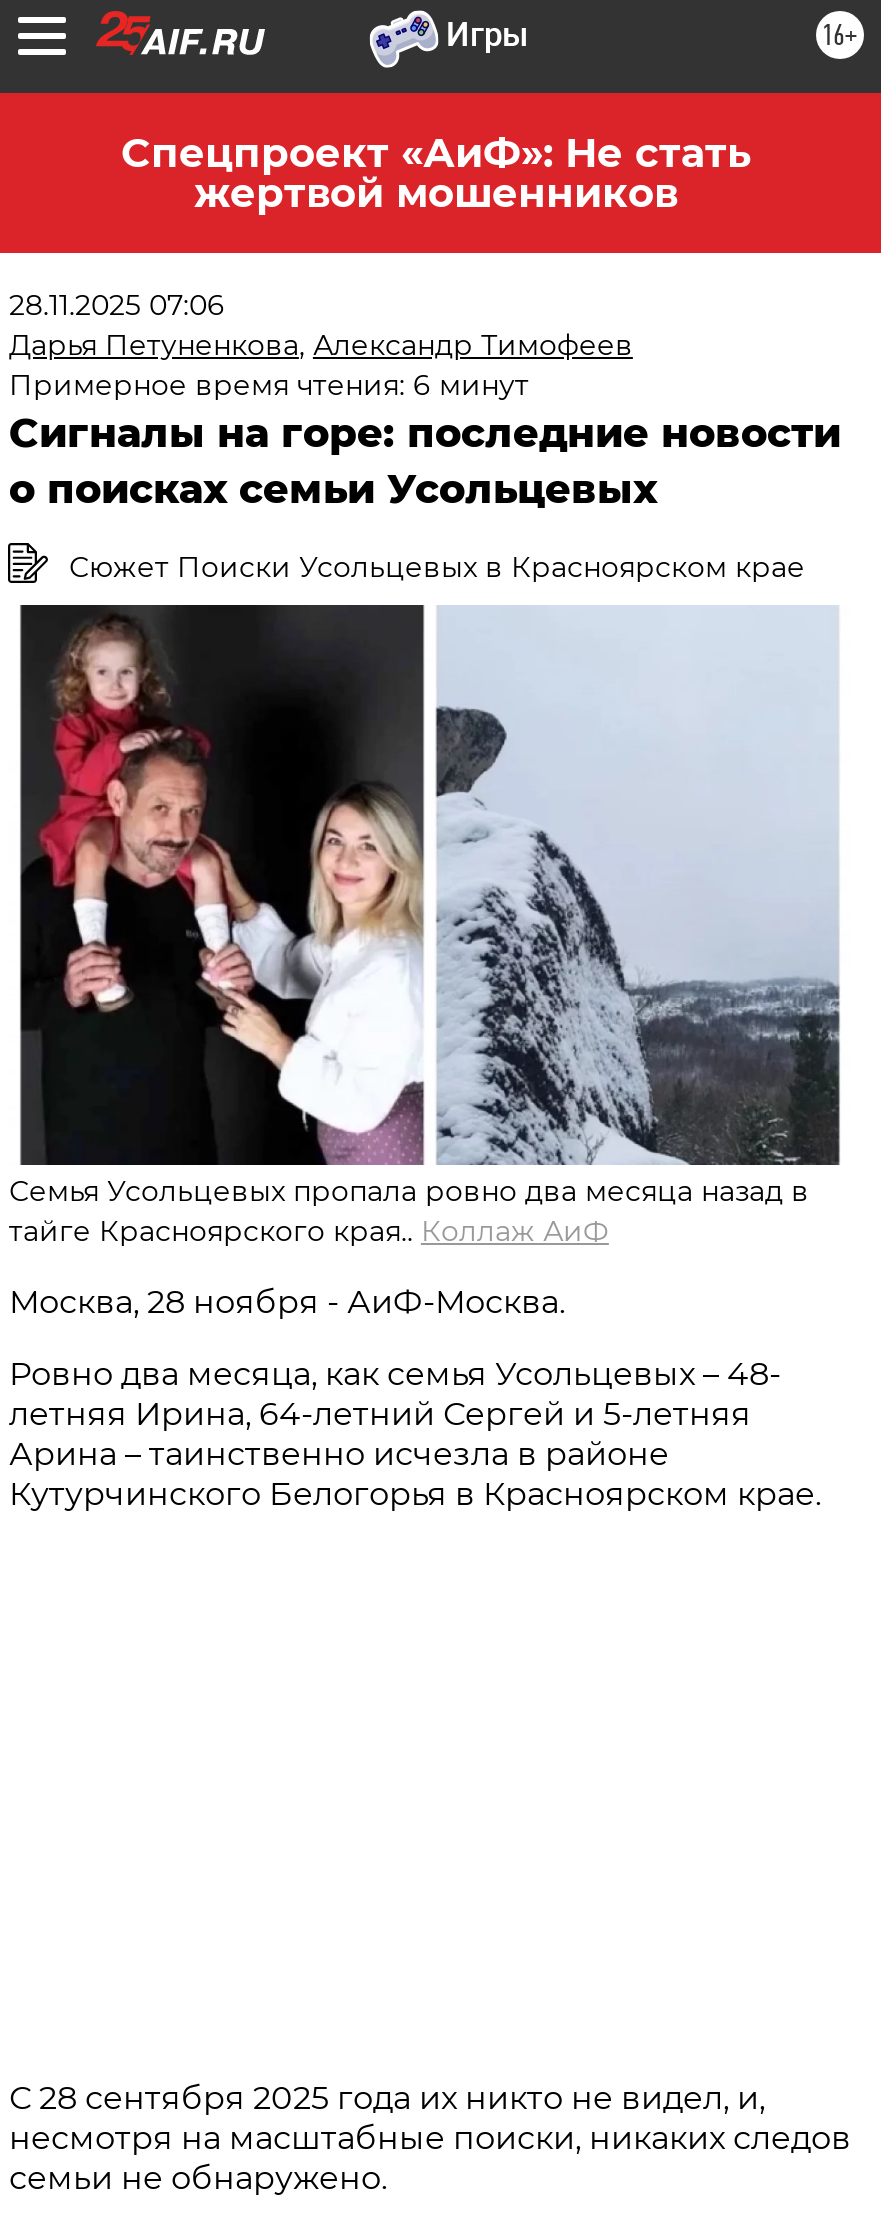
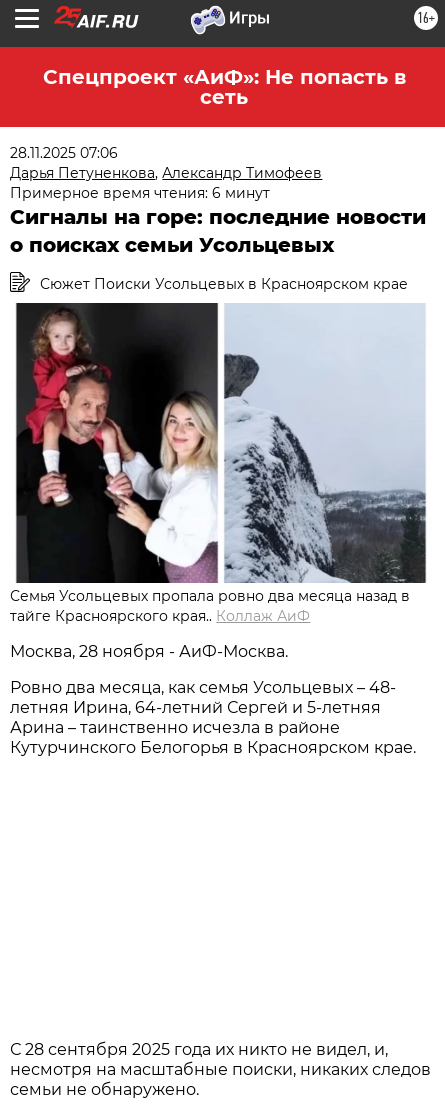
[121,129,751,217] Спецпроект «АиФ»: Не стать | жертвой мошенников -> [42,65,405,109] Спецпроект «АиФ»: Не попасть в | сеть

